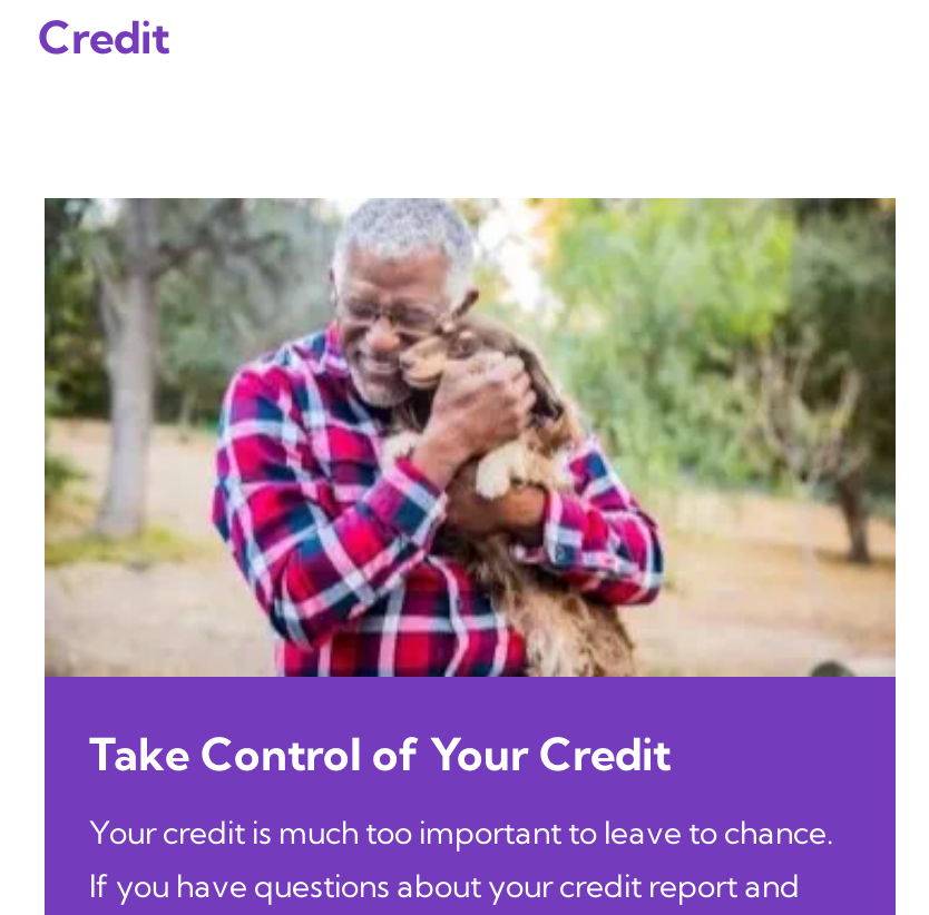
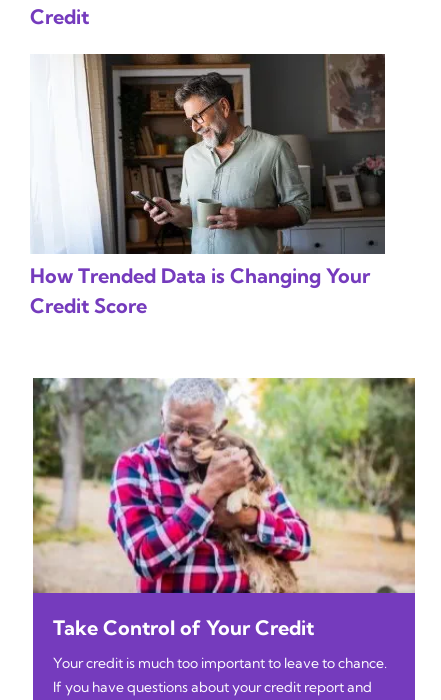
none -> [30,53,386,318] [image] | How Trended Data is Changing Your | Credit Score

